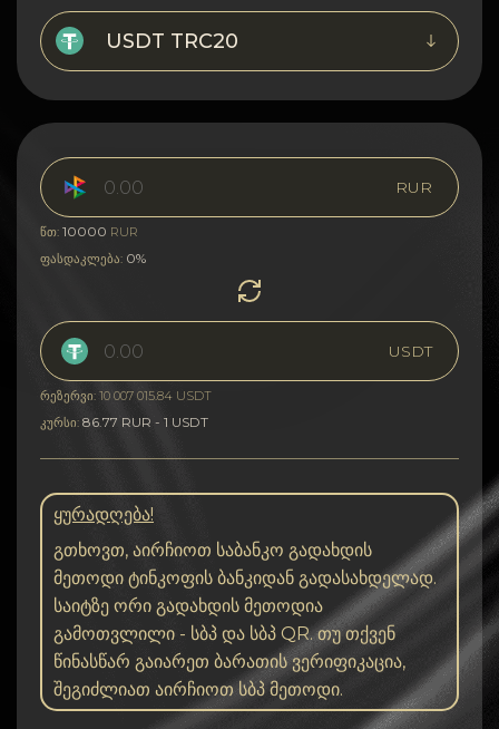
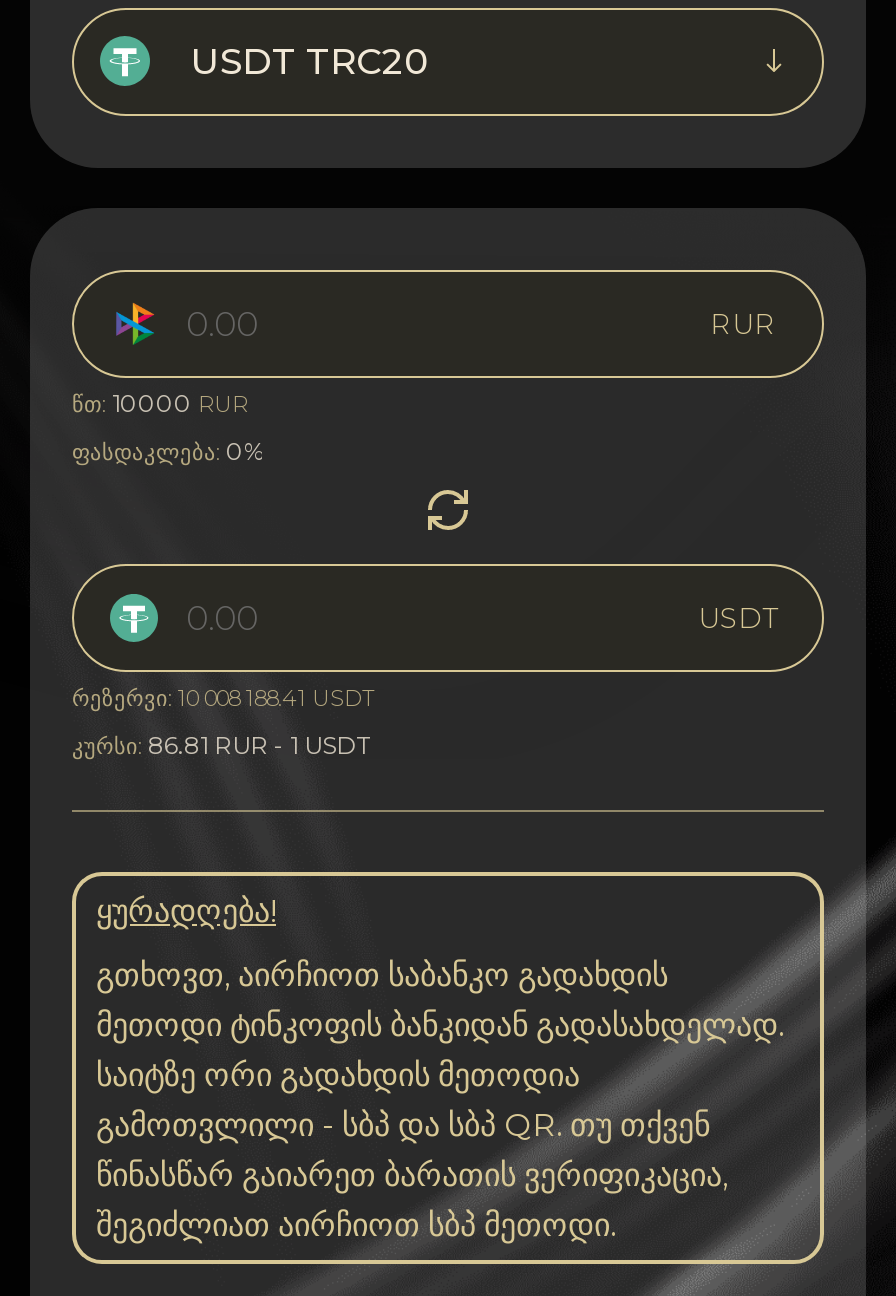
[40,388,212,403] რეზერვი: 10 007 015.84 USDT -> [72,684,376,712] რეზერვი: 10 008 188.41 USDT
[40,413,208,430] კურსი: 86.77 RUR - 1 USDT -> [72,730,370,760] კურსი: 86.81 RUR - 1 USDT

